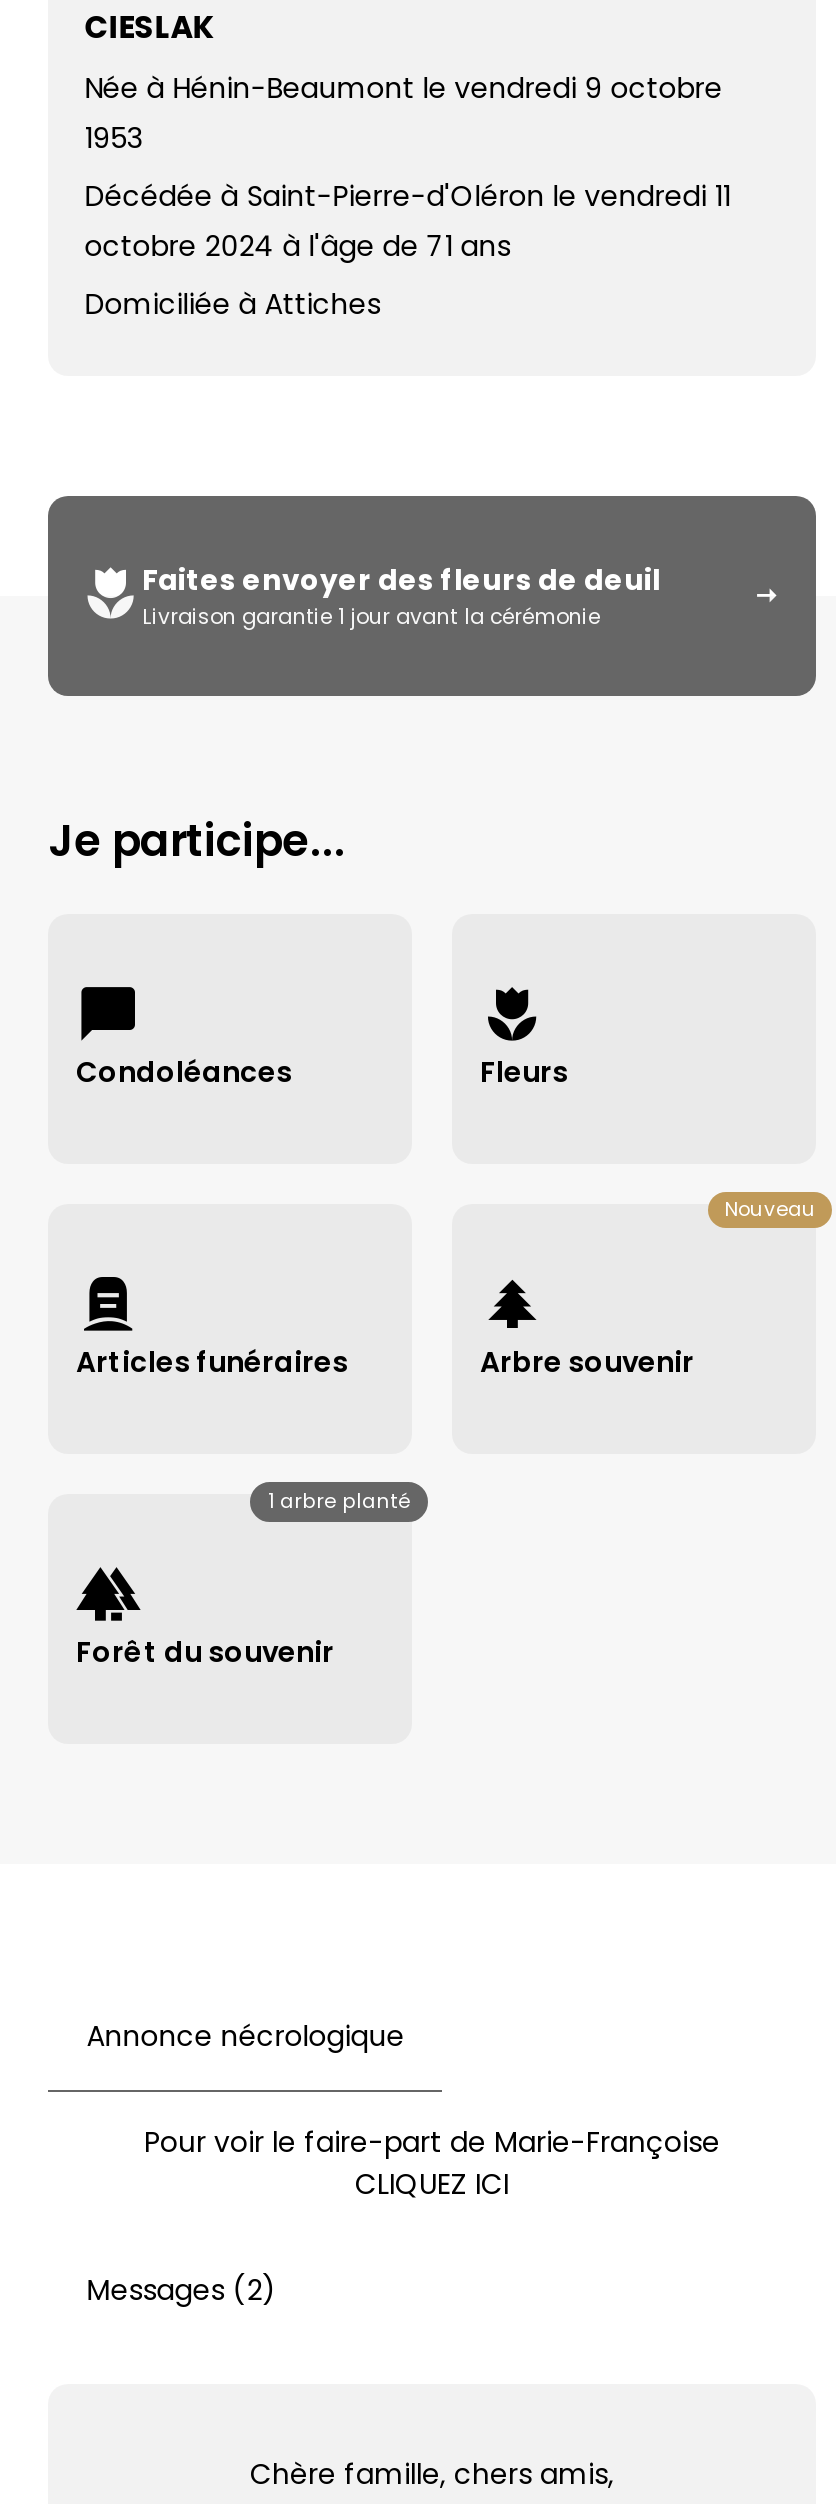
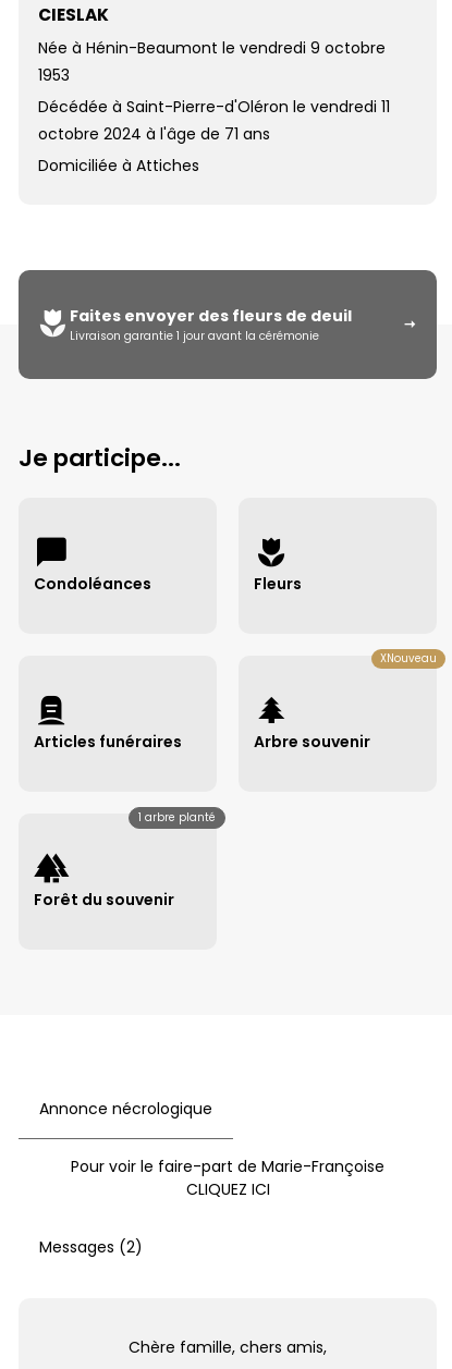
[724,1195,816,1221] Nouveau -> [380,651,437,665] XNouveau

